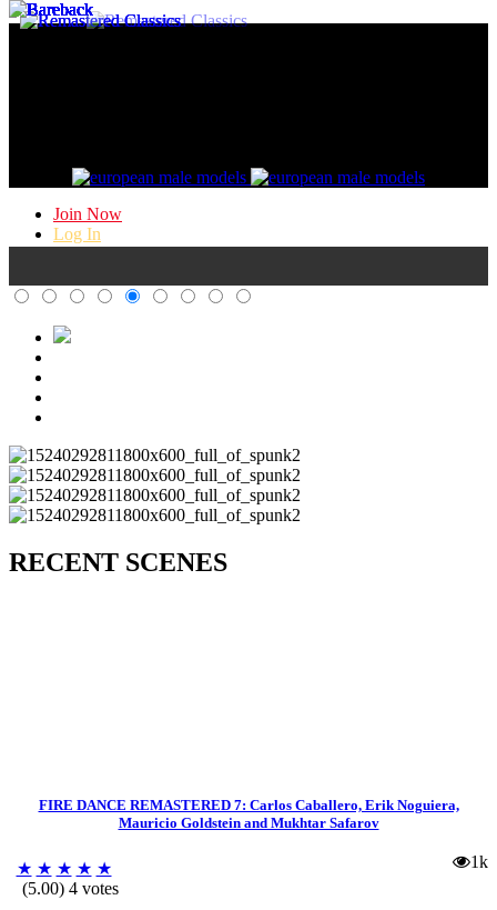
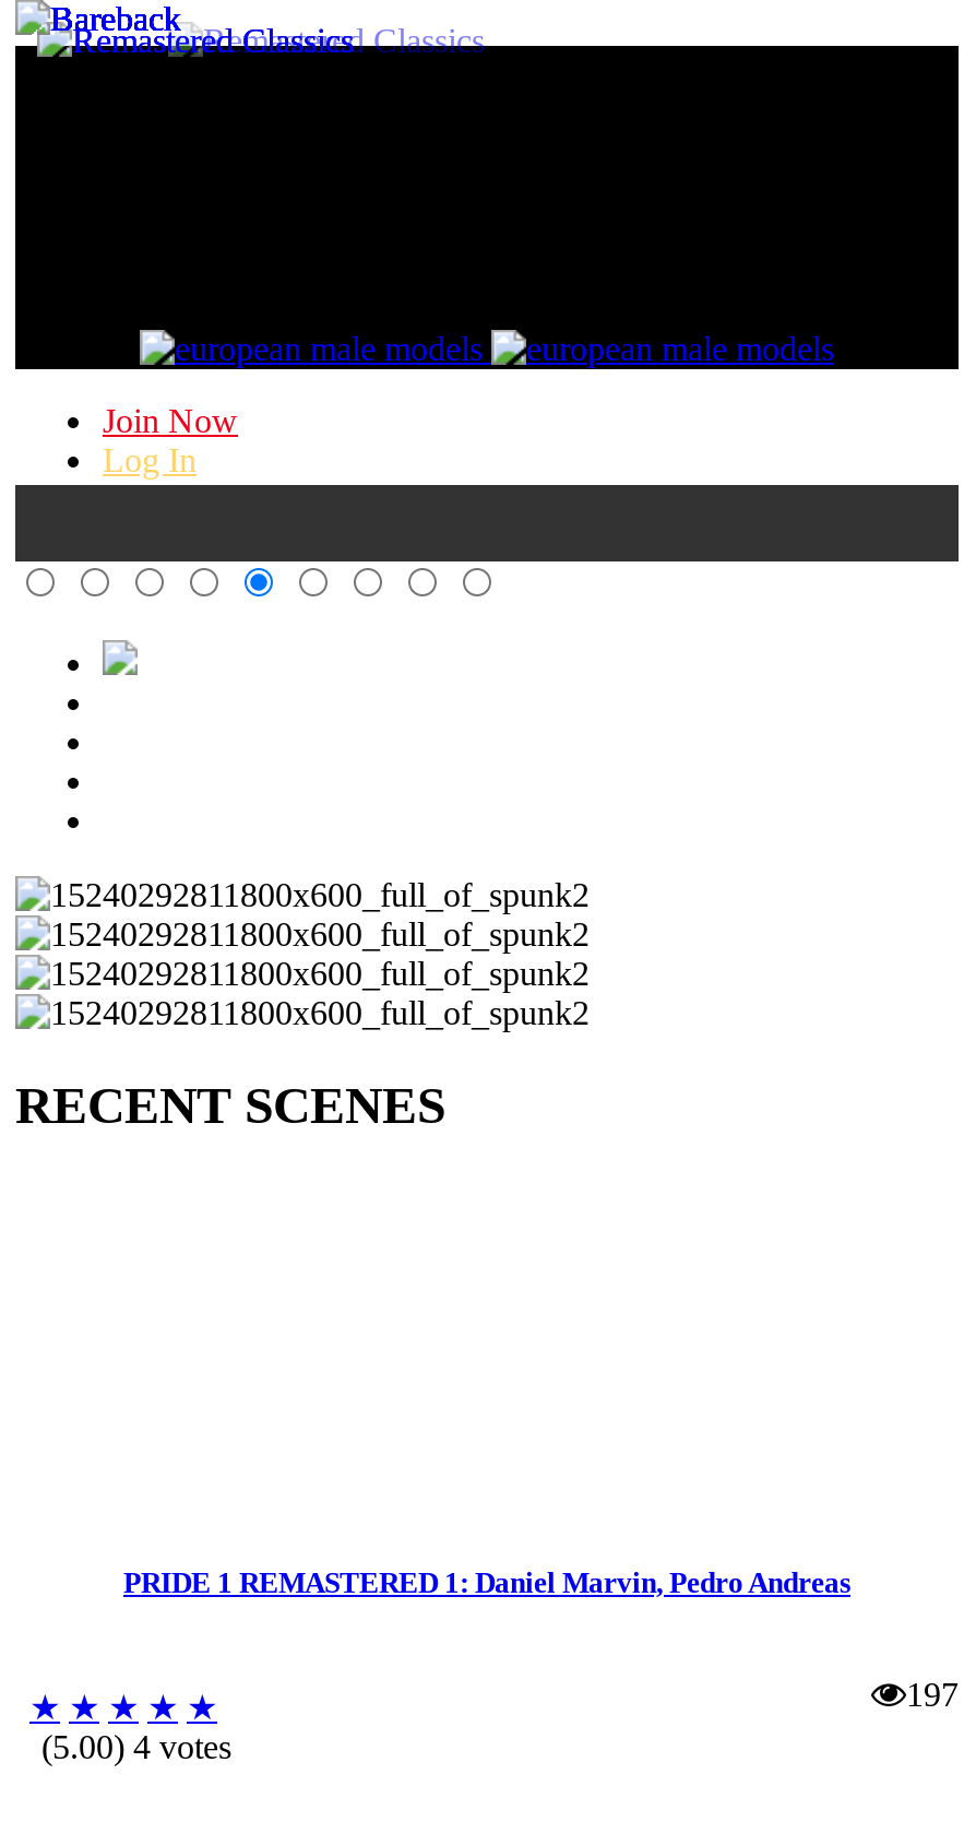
[38,797,459,831] FIRE DANCE REMASTERED 7: Carlos Caballero, Erik Noguiera, | Mauricio Goldstein and Mukhtar Safarov -> [123,1566,850,1599] PRIDE 1 REMASTERED 1: Daniel Marvin, Pedro Andreas
[470,852,488,871] 1k -> [906,1675,959,1713] 197

